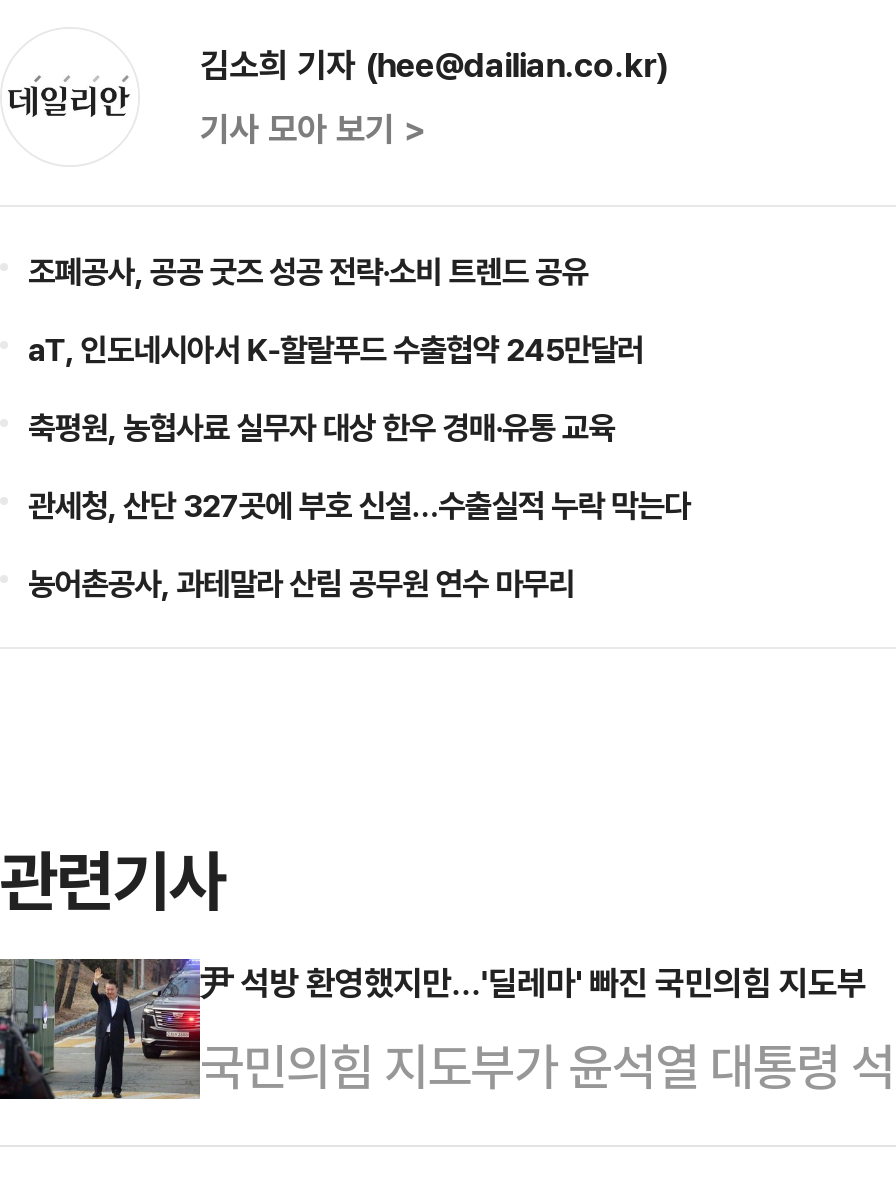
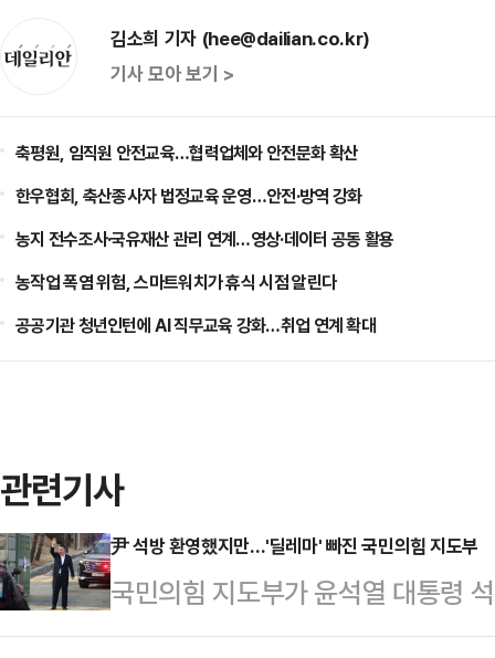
[28,249,588,293] 조폐공사, 공공 굿즈 성공 전략·소비 트렌드 공유 -> [15,140,358,165] 축평원, 임직원 안전교육…협력업체와 안전문화 확산
[28,327,643,371] aT, 인도네시아서 K-할랄푸드 수출협약 245만달러 -> [15,184,362,208] 한우협회, 축산종사자 법정교육 운영…안전·방역 강화
[28,405,615,449] 축평원, 농협사료 실무자 대상 한우 경매·유통 교육 -> [15,227,394,251] 농지 전수조사·국유재산 관리 연계…영상·데이터 공동 활용
[28,483,691,527] 관세청, 산단 327곳에 부호 신설…수출실적 누락 막는다 -> [15,270,336,294] 농작업 폭염 위험, 스마트워치가 휴식 시점 알린다
[28,561,575,605] 농어촌공사, 과테말라 산림 공무원 연수 마무리 -> [15,313,376,337] 공공기관 청년인턴에 AI 직무교육 강화…취업 연계 확대

